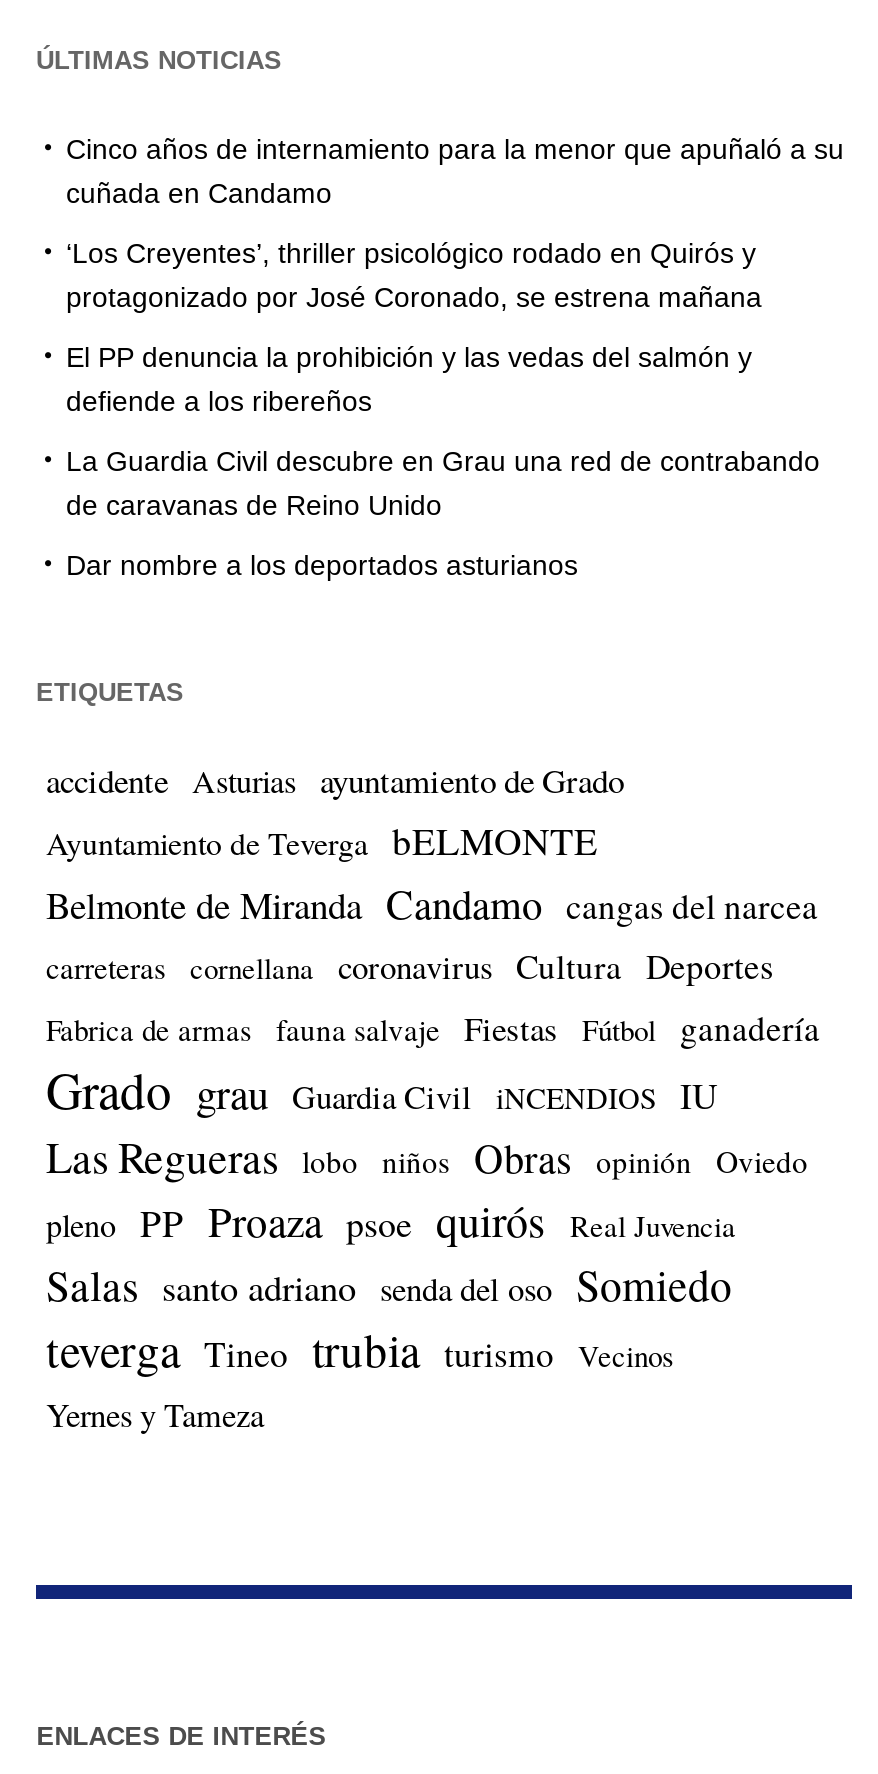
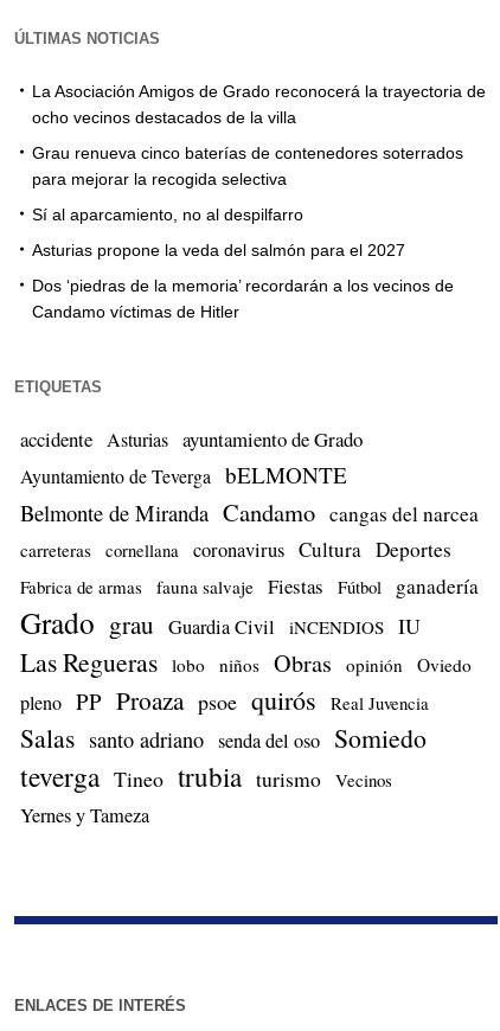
[66,132,844,208] Cinco años de internamiento para la menor que apuñaló a su | cuñada en Candamo -> [32,81,486,126] La Asociación Amigos de Grado reconocerá la trayectoria de | ocho vecinos destacados de la villa
[66,236,762,312] ‘Los Creyentes’, thriller psicológico rodado en Quirós y | protagonizado por José Coronado, se estrena mañana -> [32,143,463,188] Grau renueva cinco baterías de contenedores soterrados | para mejorar la recogida selectiva
[66,340,752,416] El PP denuncia la prohibición y las vedas del salmón y | defiende a los ribereños -> [32,205,303,224] Sí al aparcamiento, no al despilfarro
[66,444,820,520] La Guardia Civil descubre en Grau una red de contrabando | de caravanas de Reino Unido -> [32,240,405,259] Asturias propone la veda del salmón para el 2027
[66,548,578,580] Dar nombre a los deportados asturianos -> [32,276,454,321] Dos ‘piedras de la memoria’ recordarán a los vecinos de | Candamo víctimas de Hitler

